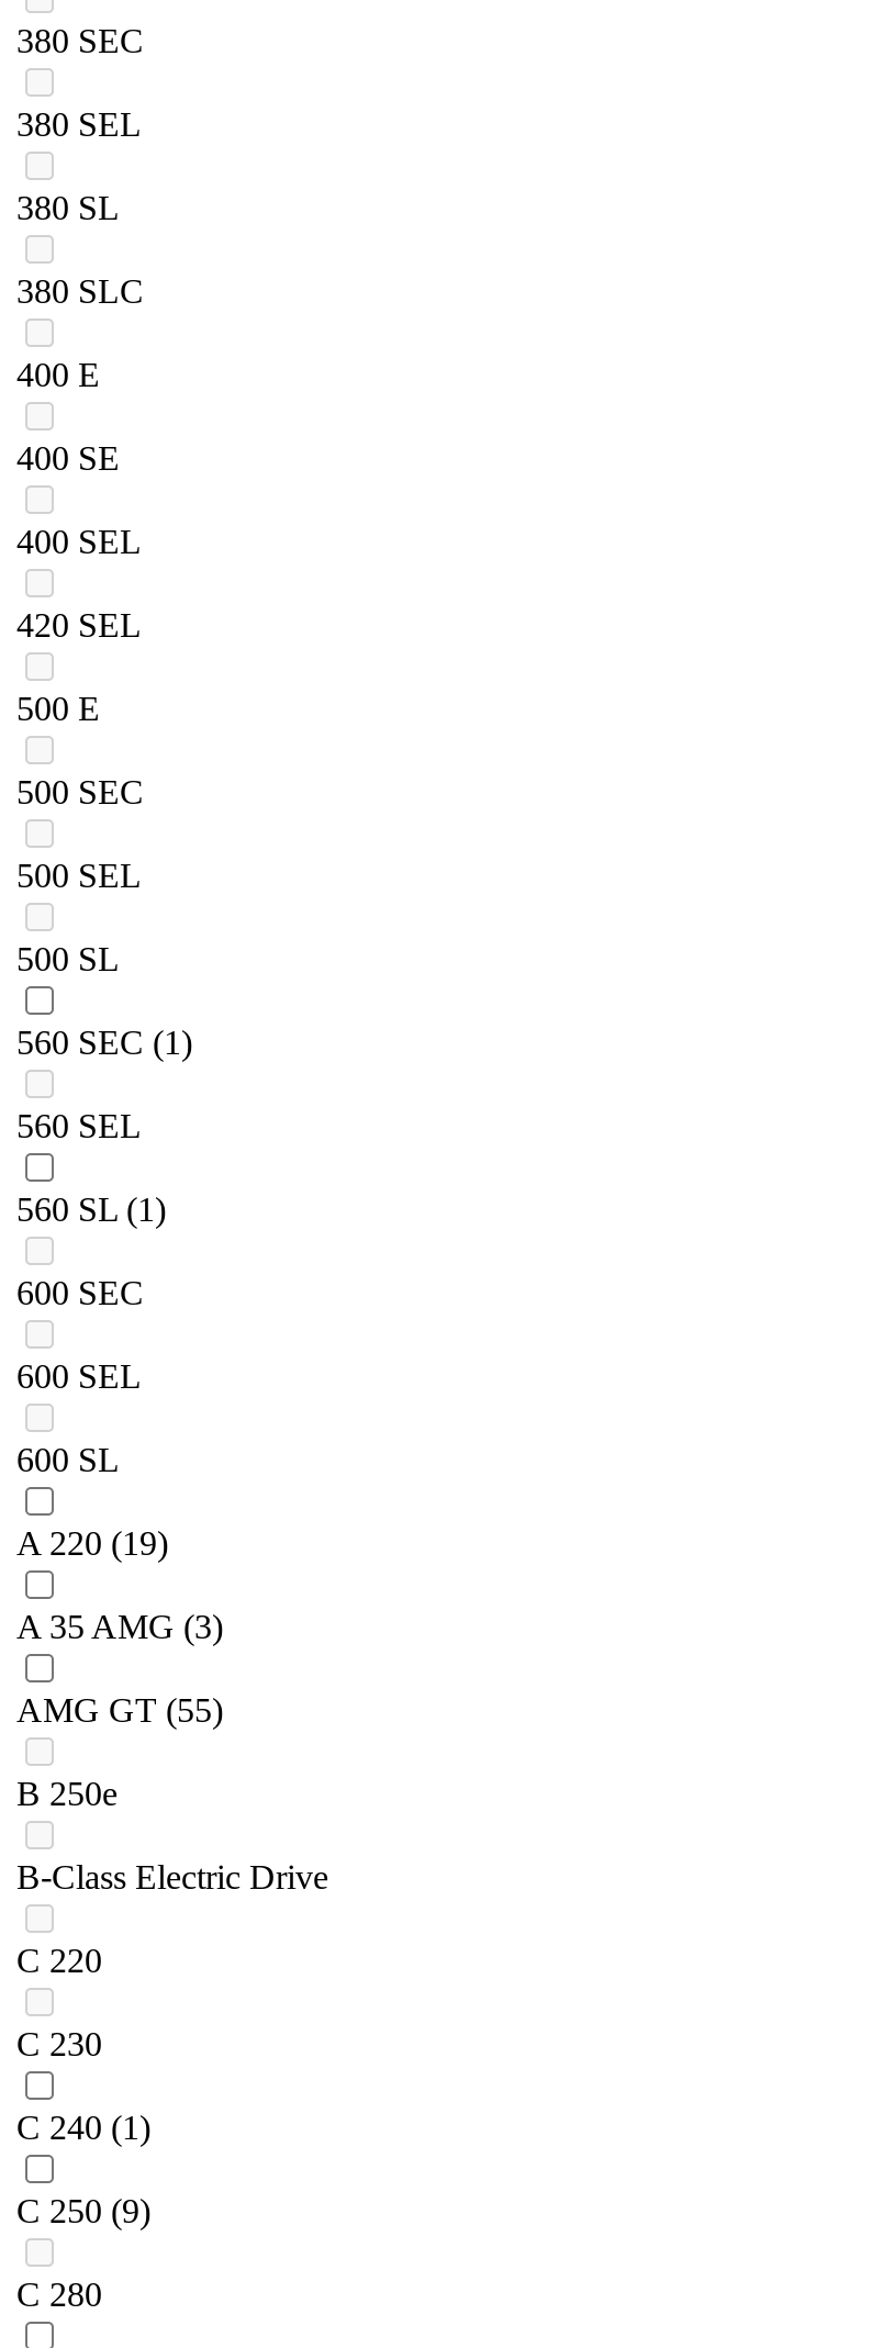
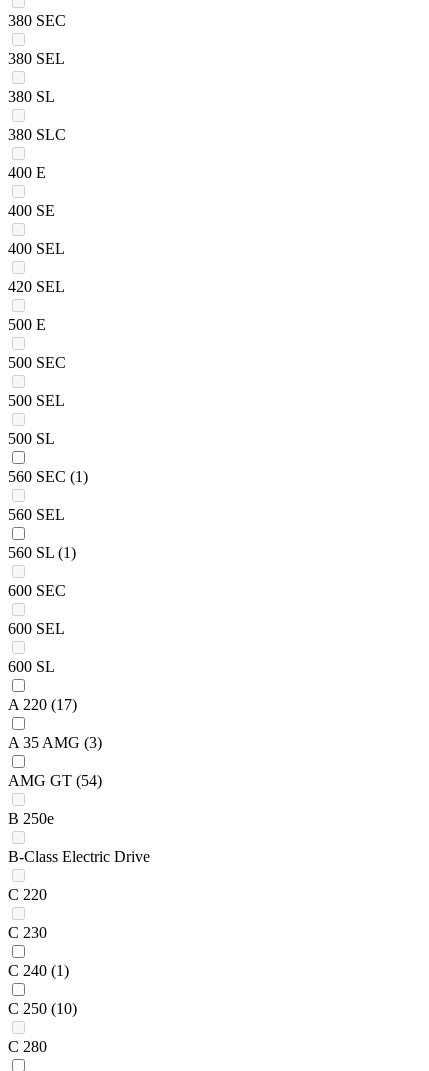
[16,1525,168,1563] A 220 (19) -> [8,696,77,713] A 220 (17)
[16,1692,223,1729] AMG GT (55) -> [8,772,102,789] AMG GT (54)
[16,2193,150,2230] C 250 (9) -> [8,1000,77,1017] C 250 (10)

